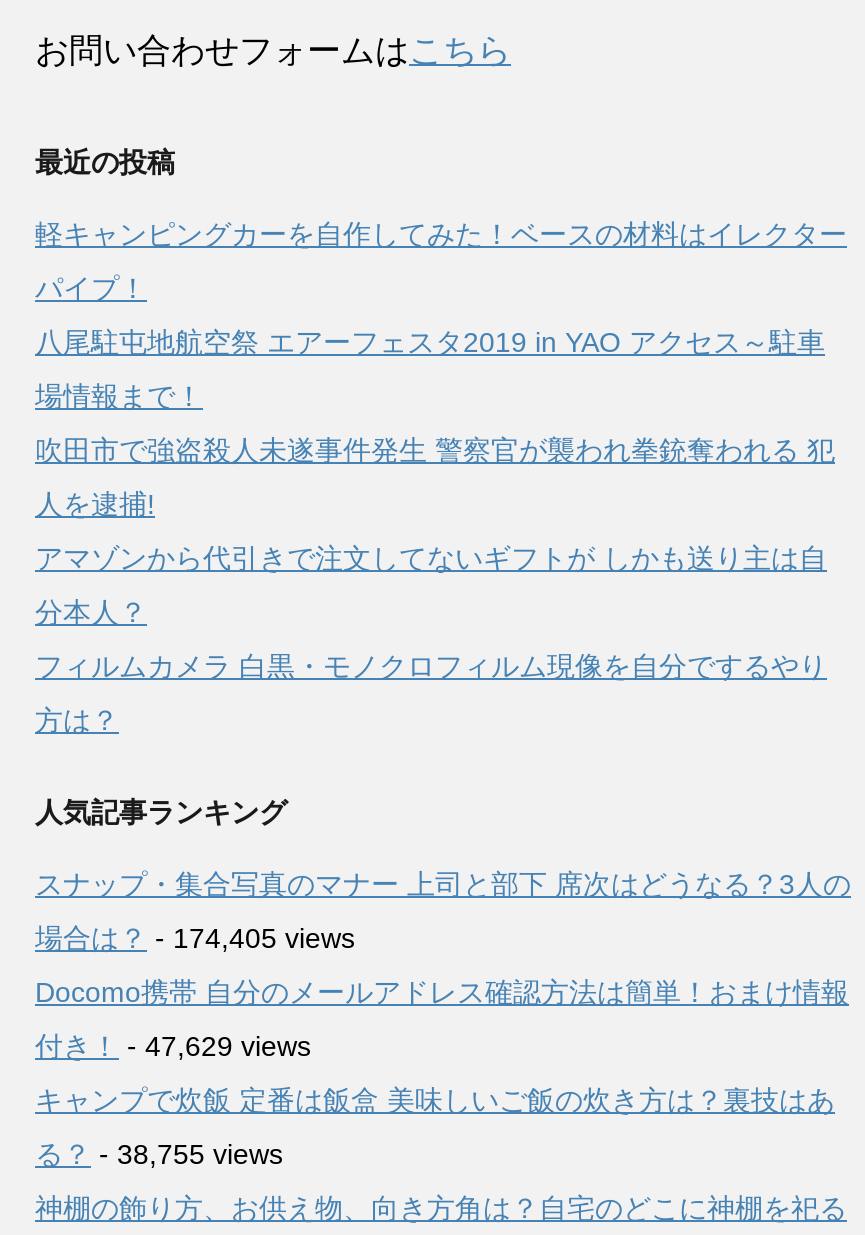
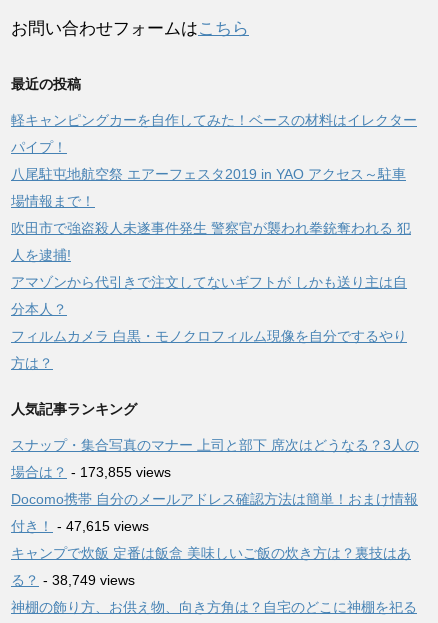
[35,922,355,954] 場合は？- 174,405 views -> [11,464,171,480] 場合は？- 173,855 views
[35,1030,311,1062] 付き！- 47,629 views -> [11,518,149,534] 付き！- 47,615 views
[35,1138,283,1170] る？- 38,755 views -> [11,572,135,588] る？- 38,749 views

